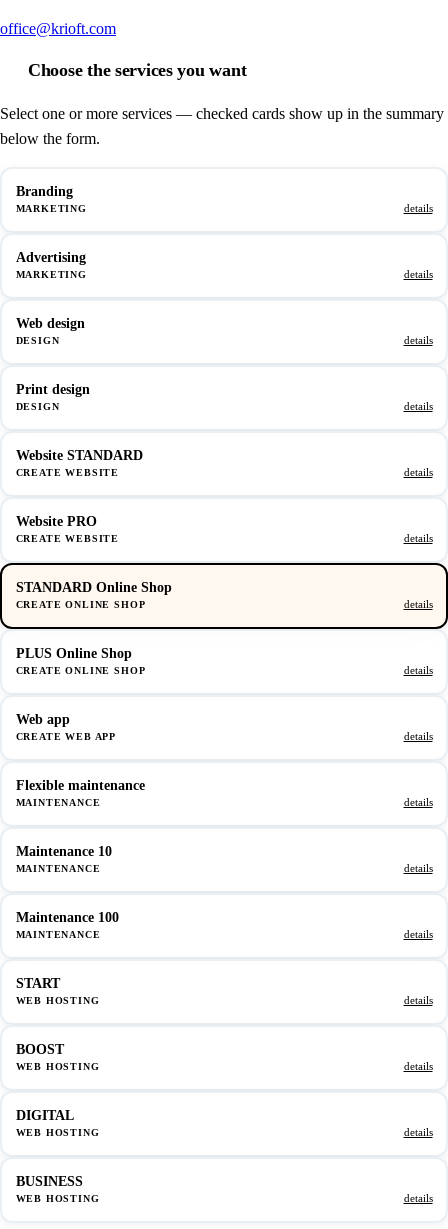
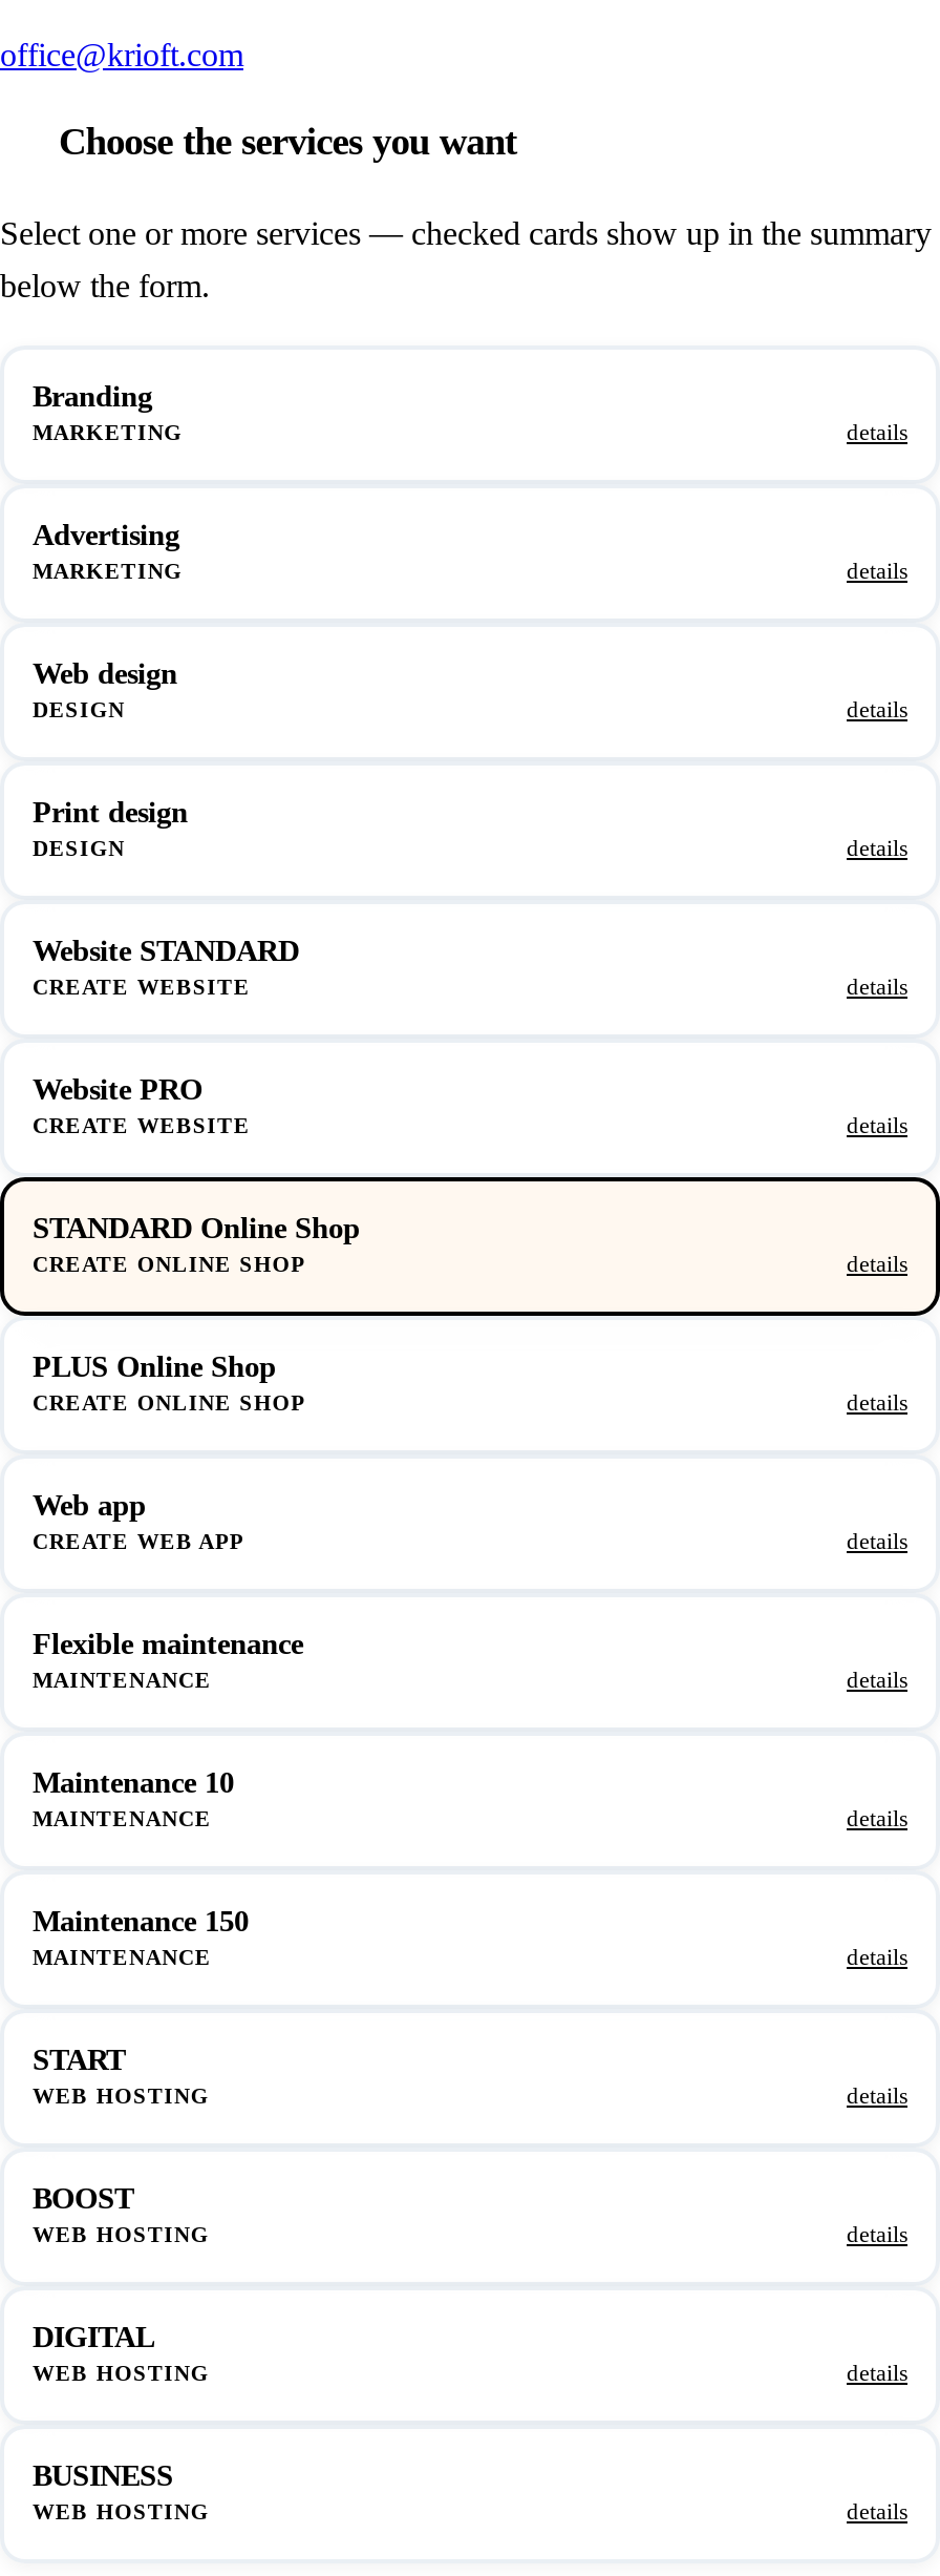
[15,909,118,925] Maintenance 100 -> [33,1904,249,1938] Maintenance 150

